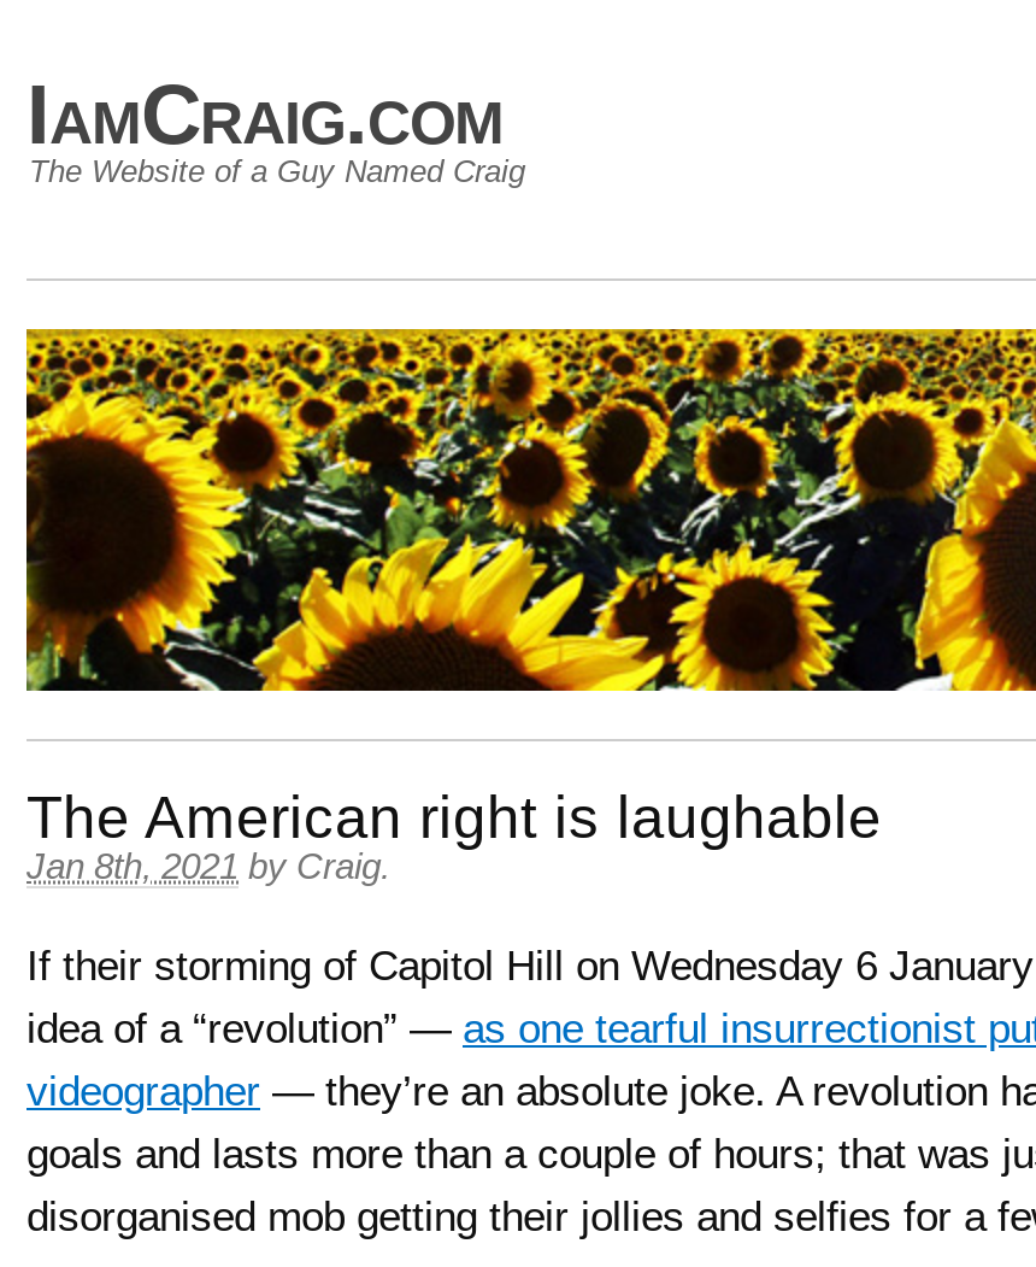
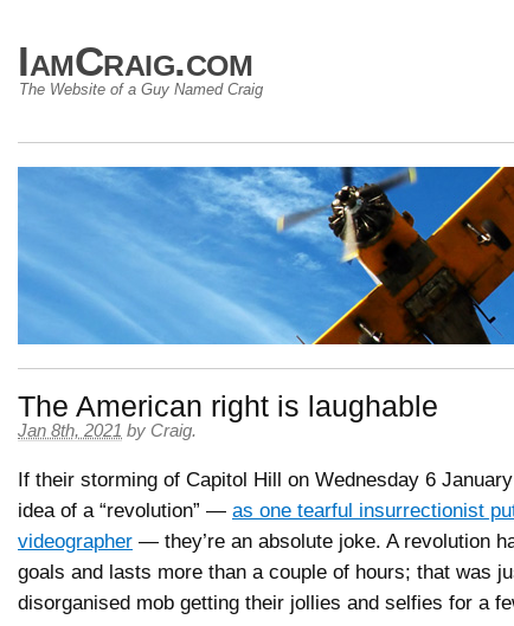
[24,327,1029,693] [image] -> [17,166,510,346] [image]

